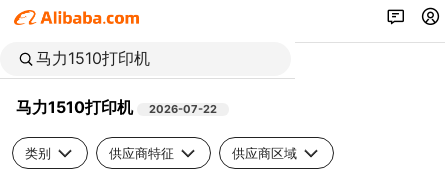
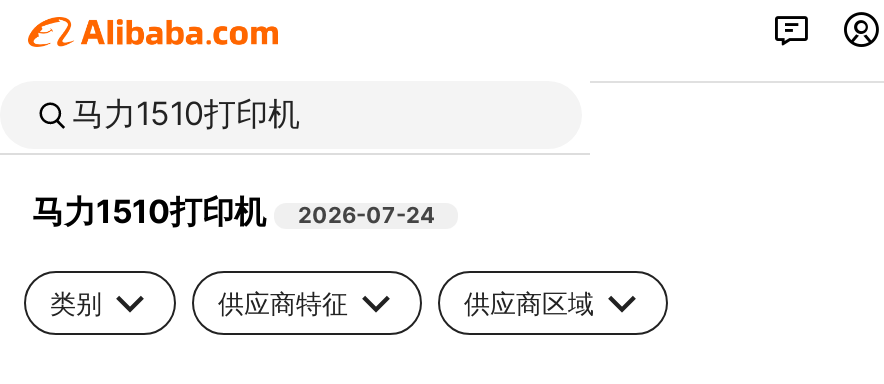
[16,97,217,117] 马力1510打印机 2026-07-22 -> [32,191,434,231] 马力1510打印机 2026-07-24

